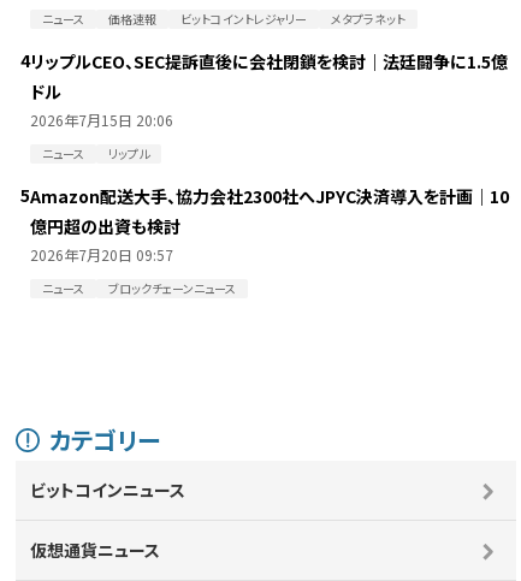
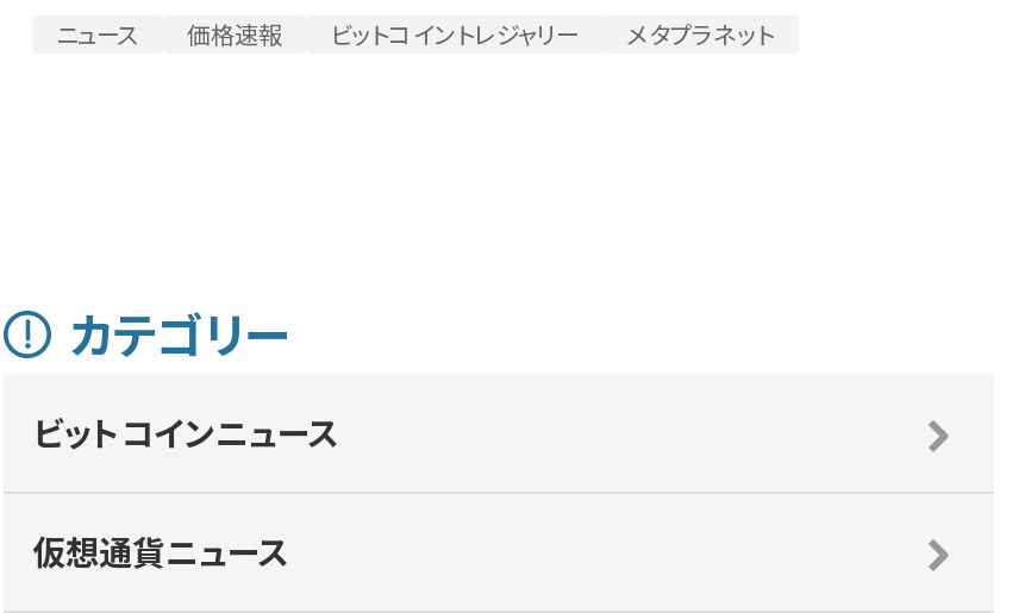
[20,48,509,297] 4リップルCEO、SEC提訴直後に会社閉鎖を検討｜法廷闘争に1.5億 | ドル | 2026年7月15日 20:06 | ニュース | リップル | 5Amazon配送大手、協力会社2300社へJPYC決済導入を計画｜10 | 億円超の出資も検討 | 2026年7月20日 09:57 | ニュース | ブロックチェーンニュース -> none

